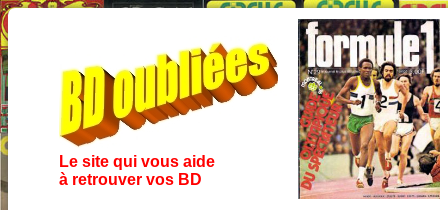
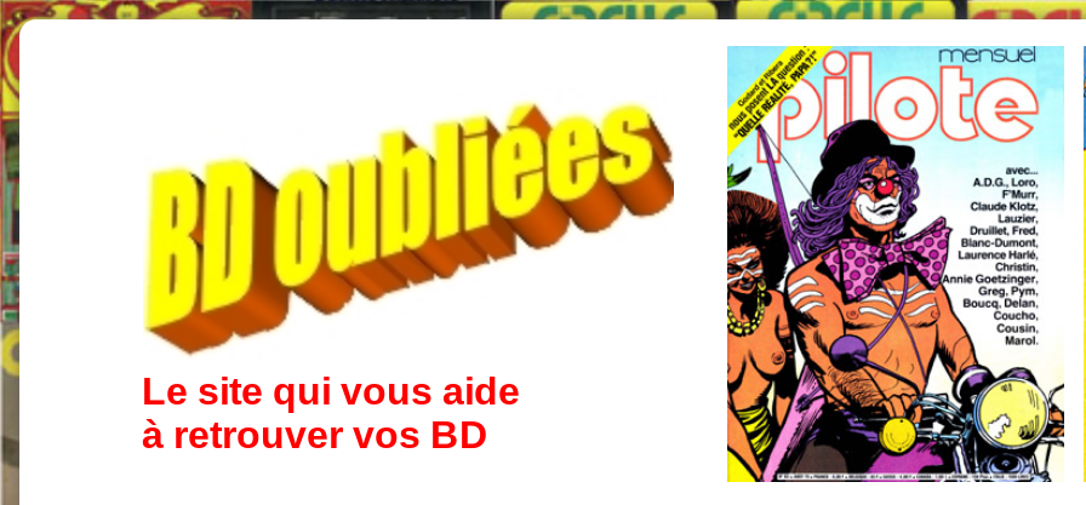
[297,18,445,199] [image] -> [722,44,1079,484] [image]

